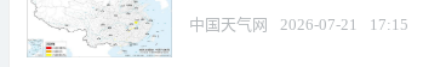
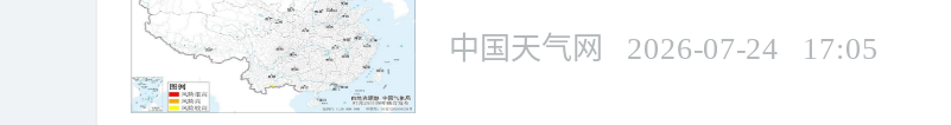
[280,16,408,33] 2026-07-21 | 17:15 -> [627,31,879,66] 2026-07-24 | 17:05

